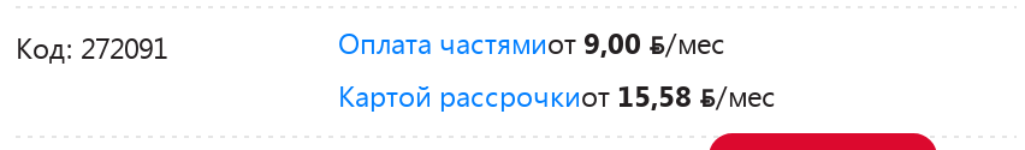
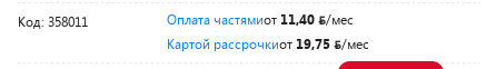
[16,23,641,66] Код: 272091 | Оплата частямиот 9,00 -> [18,10,315,30] Код: 358011 | Оплата частямиот 11,40
[338,76,692,114] Картой рассрочкиот 15,58 -> [167,34,330,52] Картой рассрочкиот 19,75

